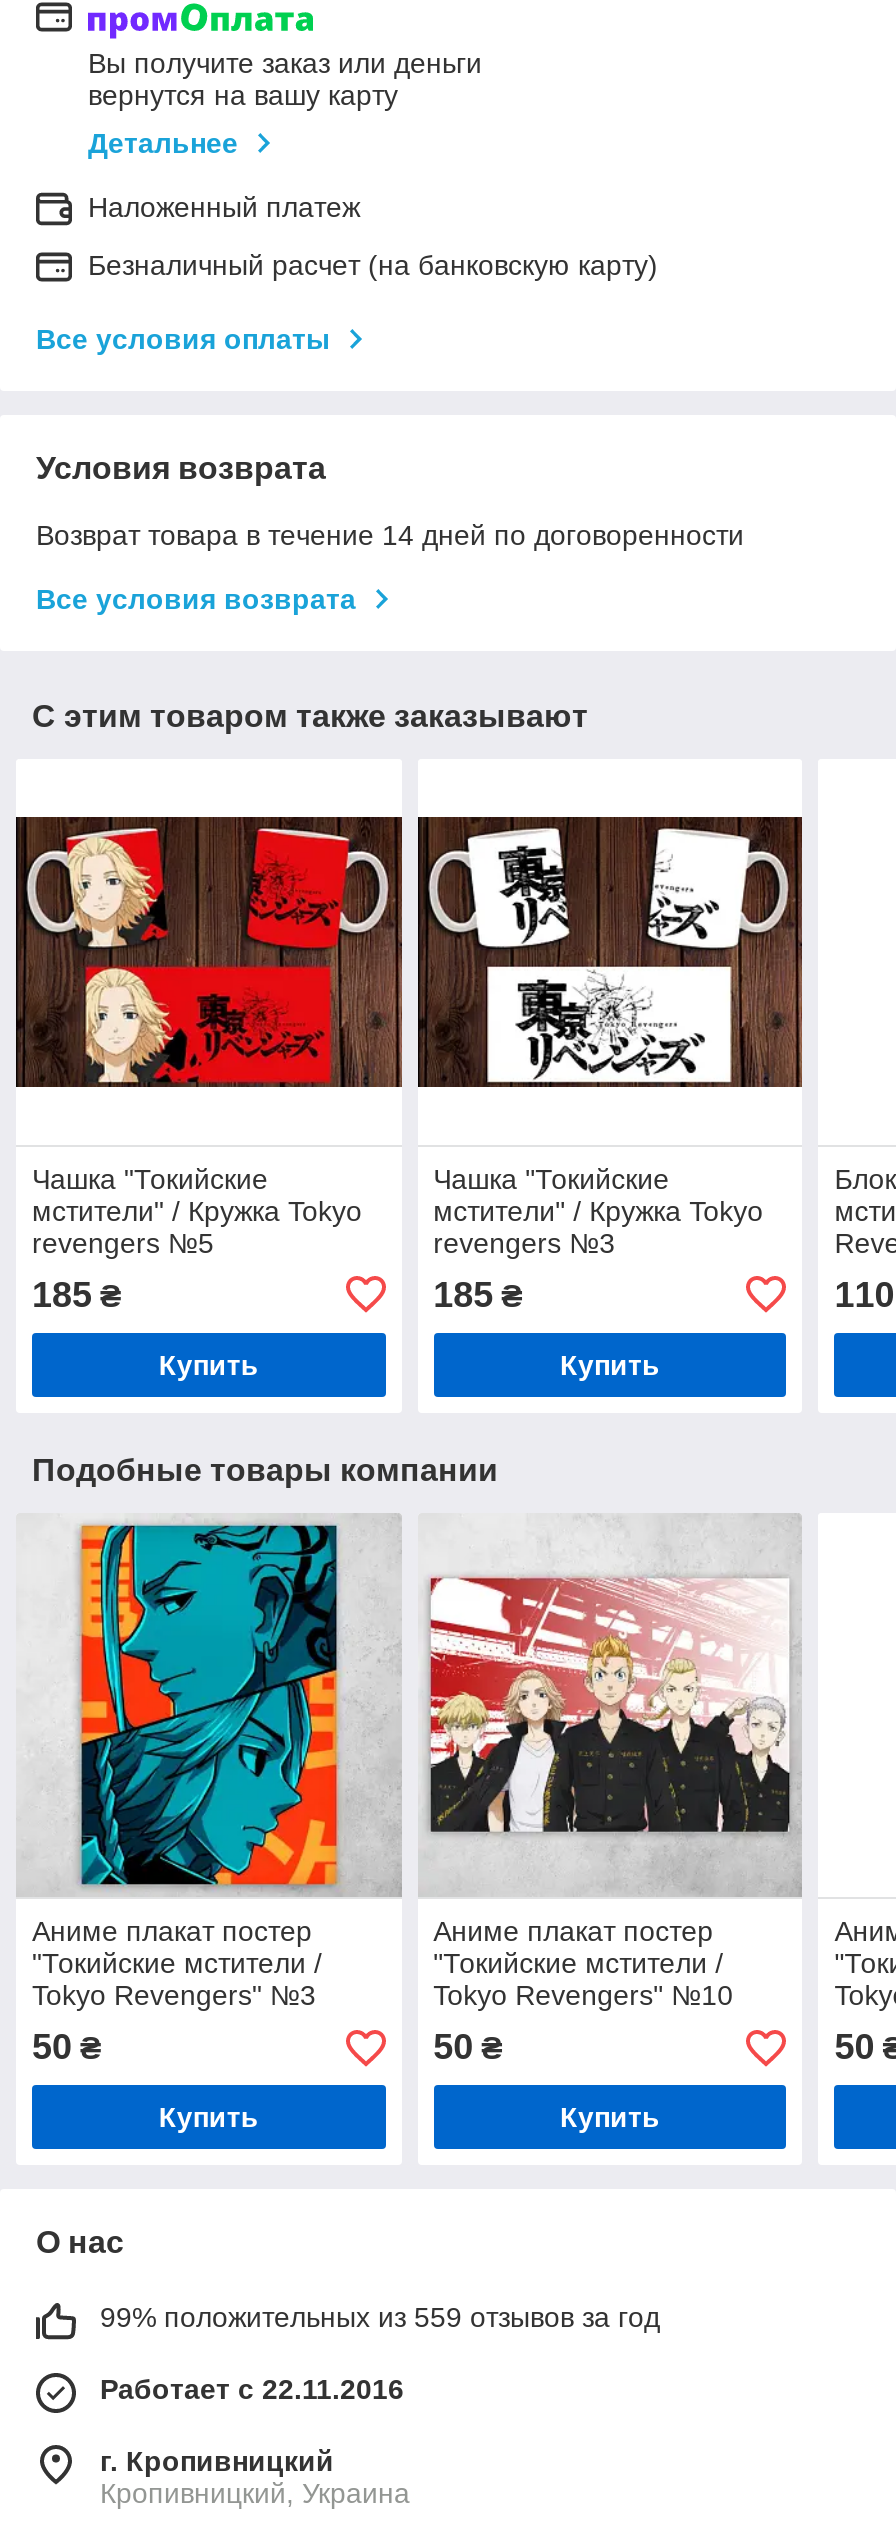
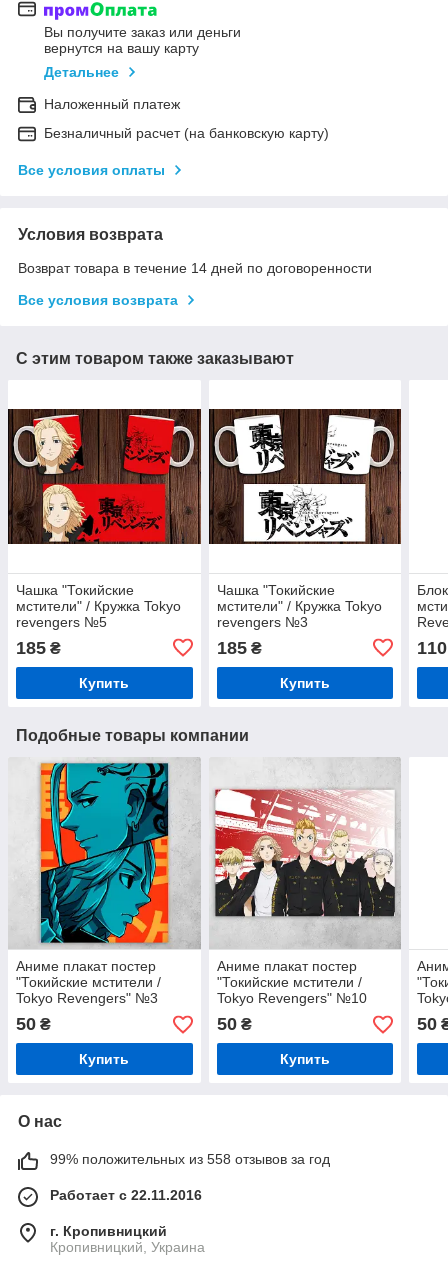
[100,2302,660,2334] 99% положительных из 559 отзывов за год -> [50,1151,330,1167] 99% положительных из 558 отзывов за год

